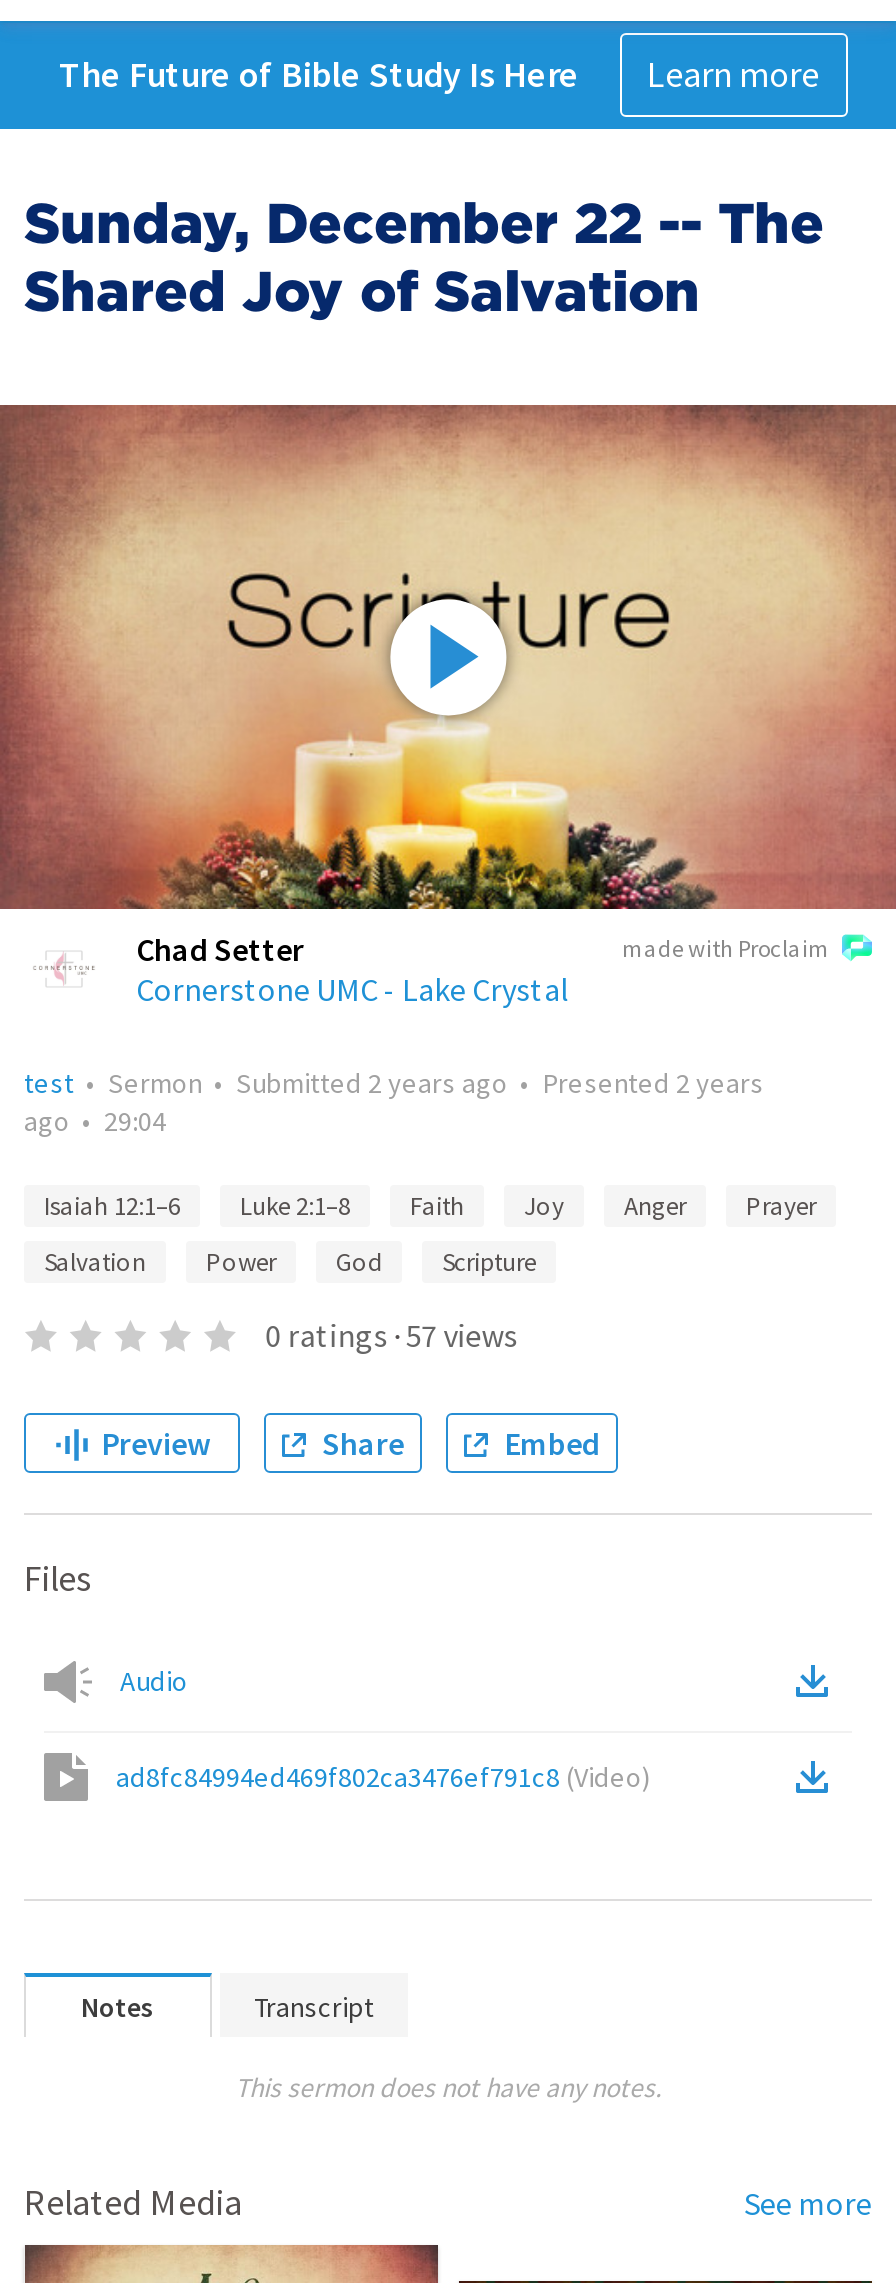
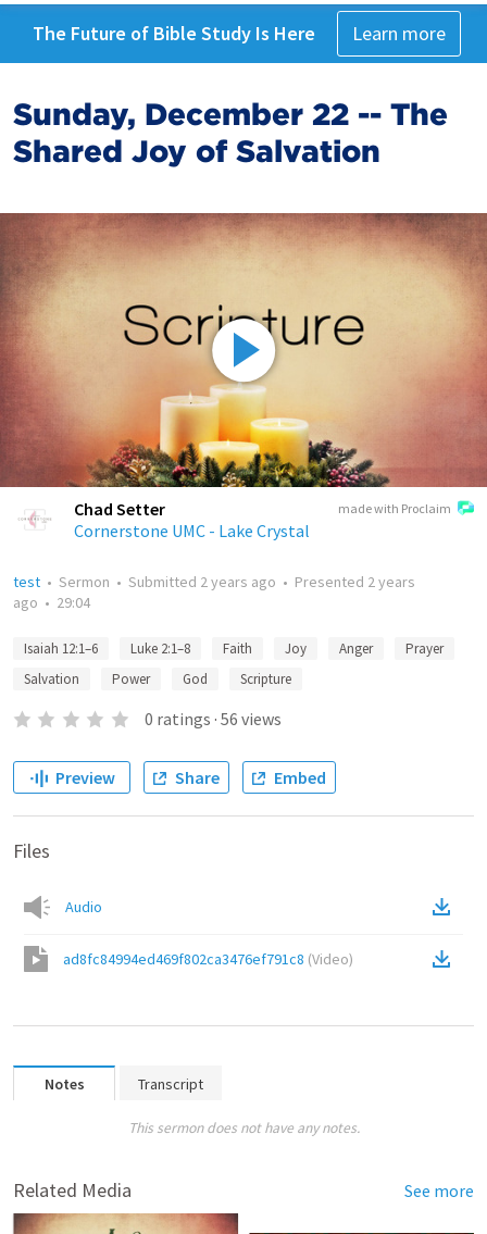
[265,1315,517,1355] 0 ratings · 57 views -> [144,708,281,730] 0 ratings · 56 views

